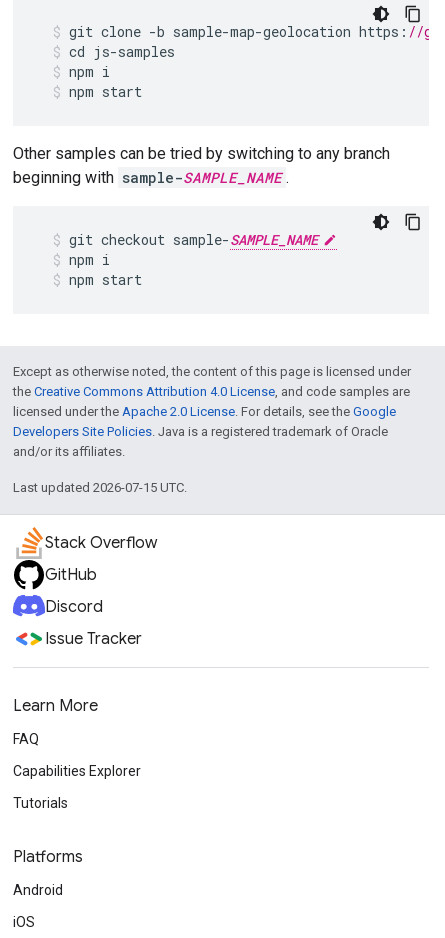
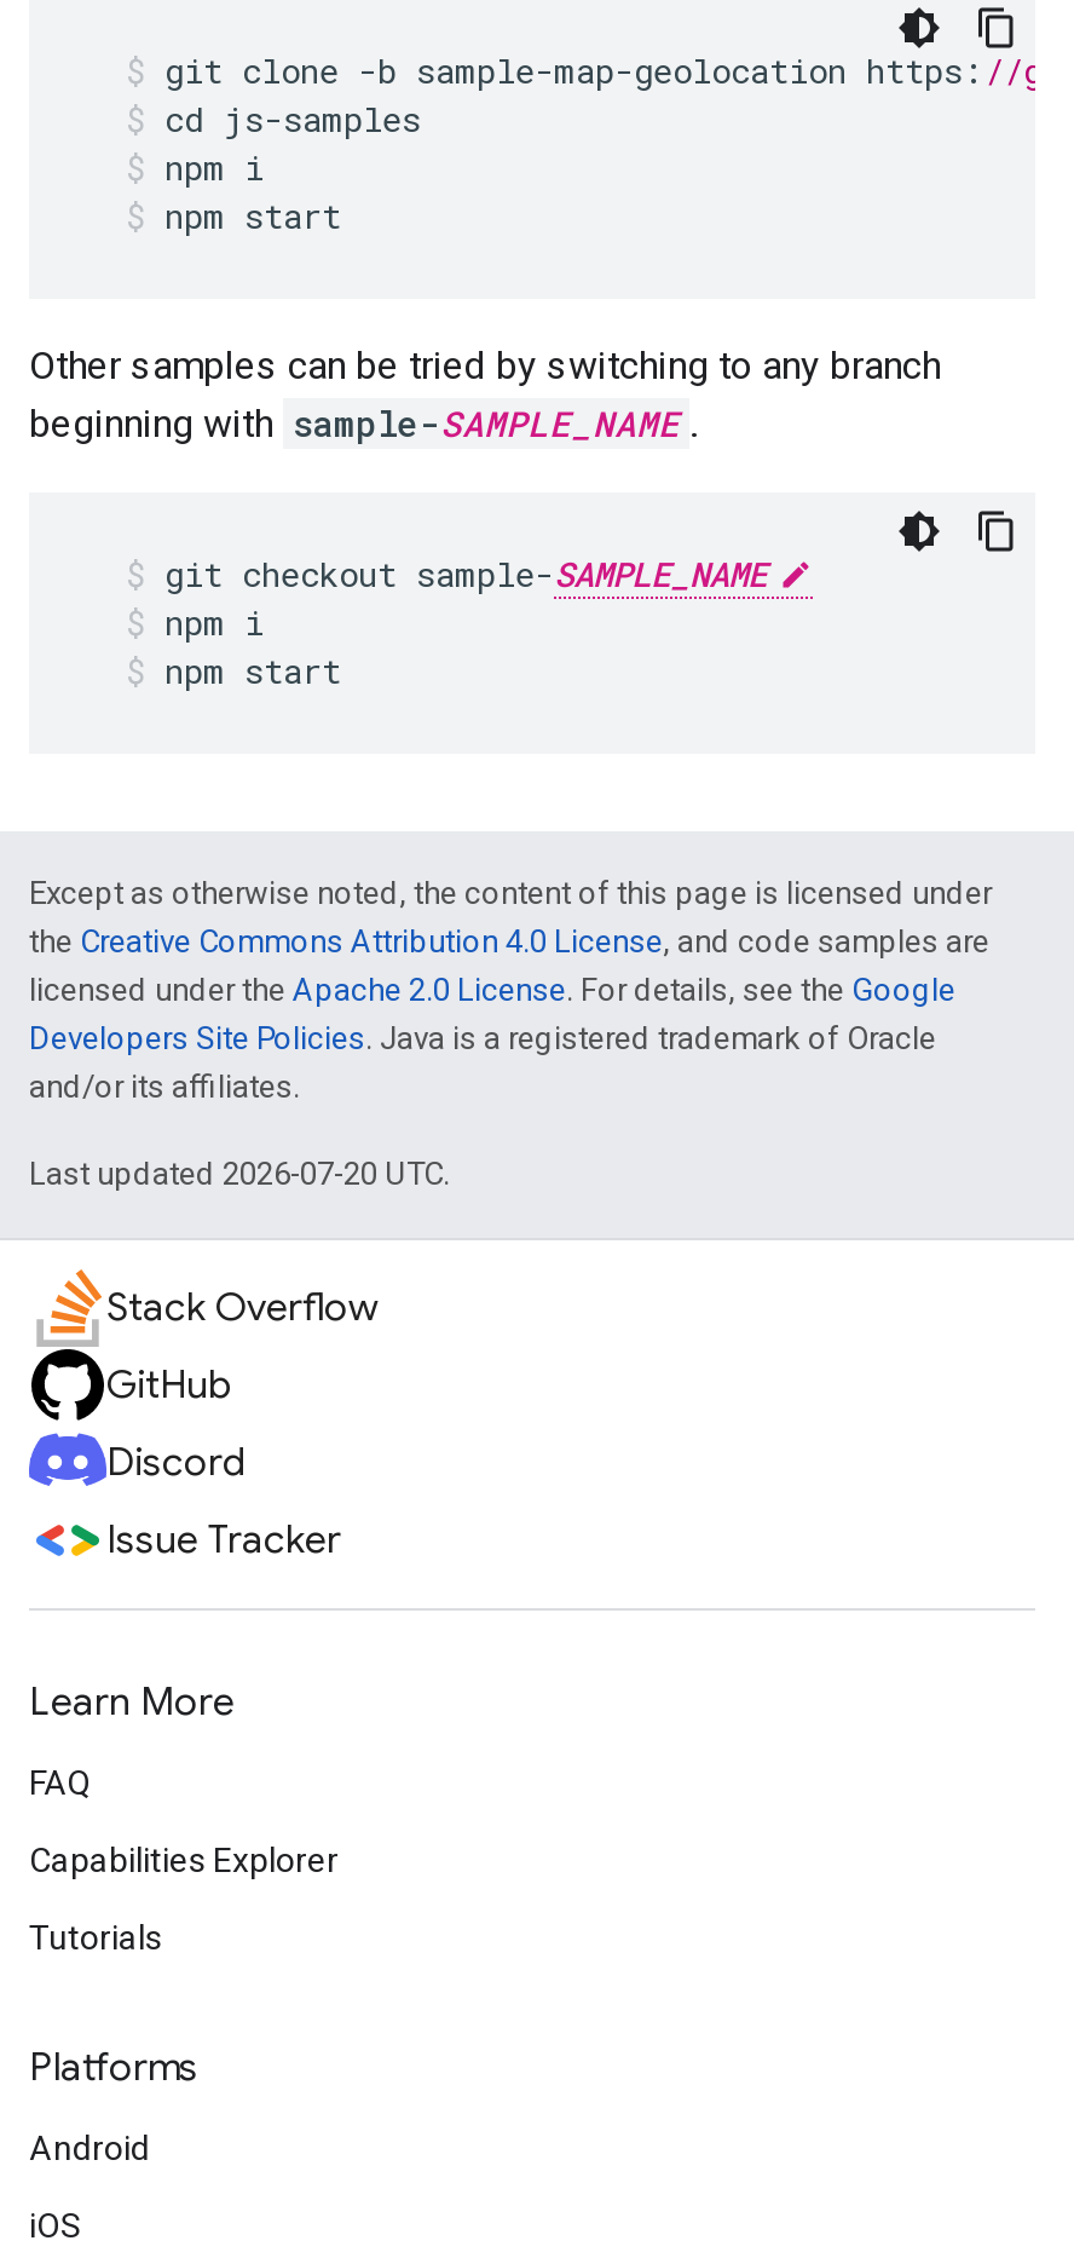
[13,480,187,495] Last updated 2026-07-15 UTC. -> [29,1156,450,1192] Last updated 2026-07-20 UTC.

